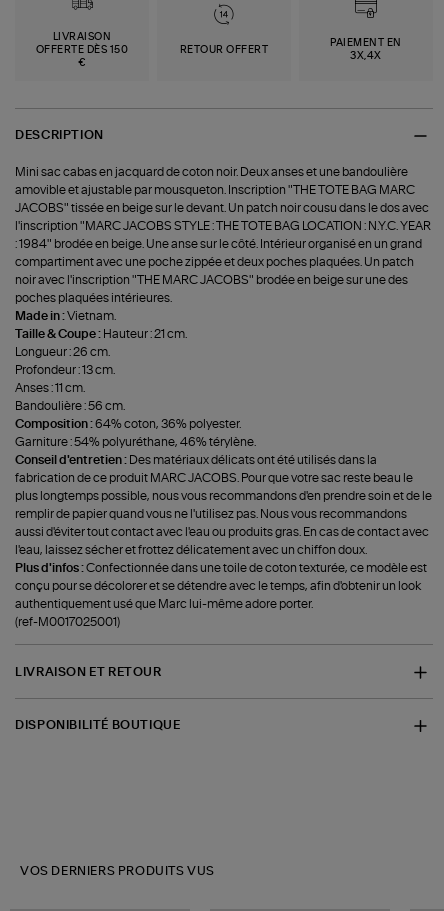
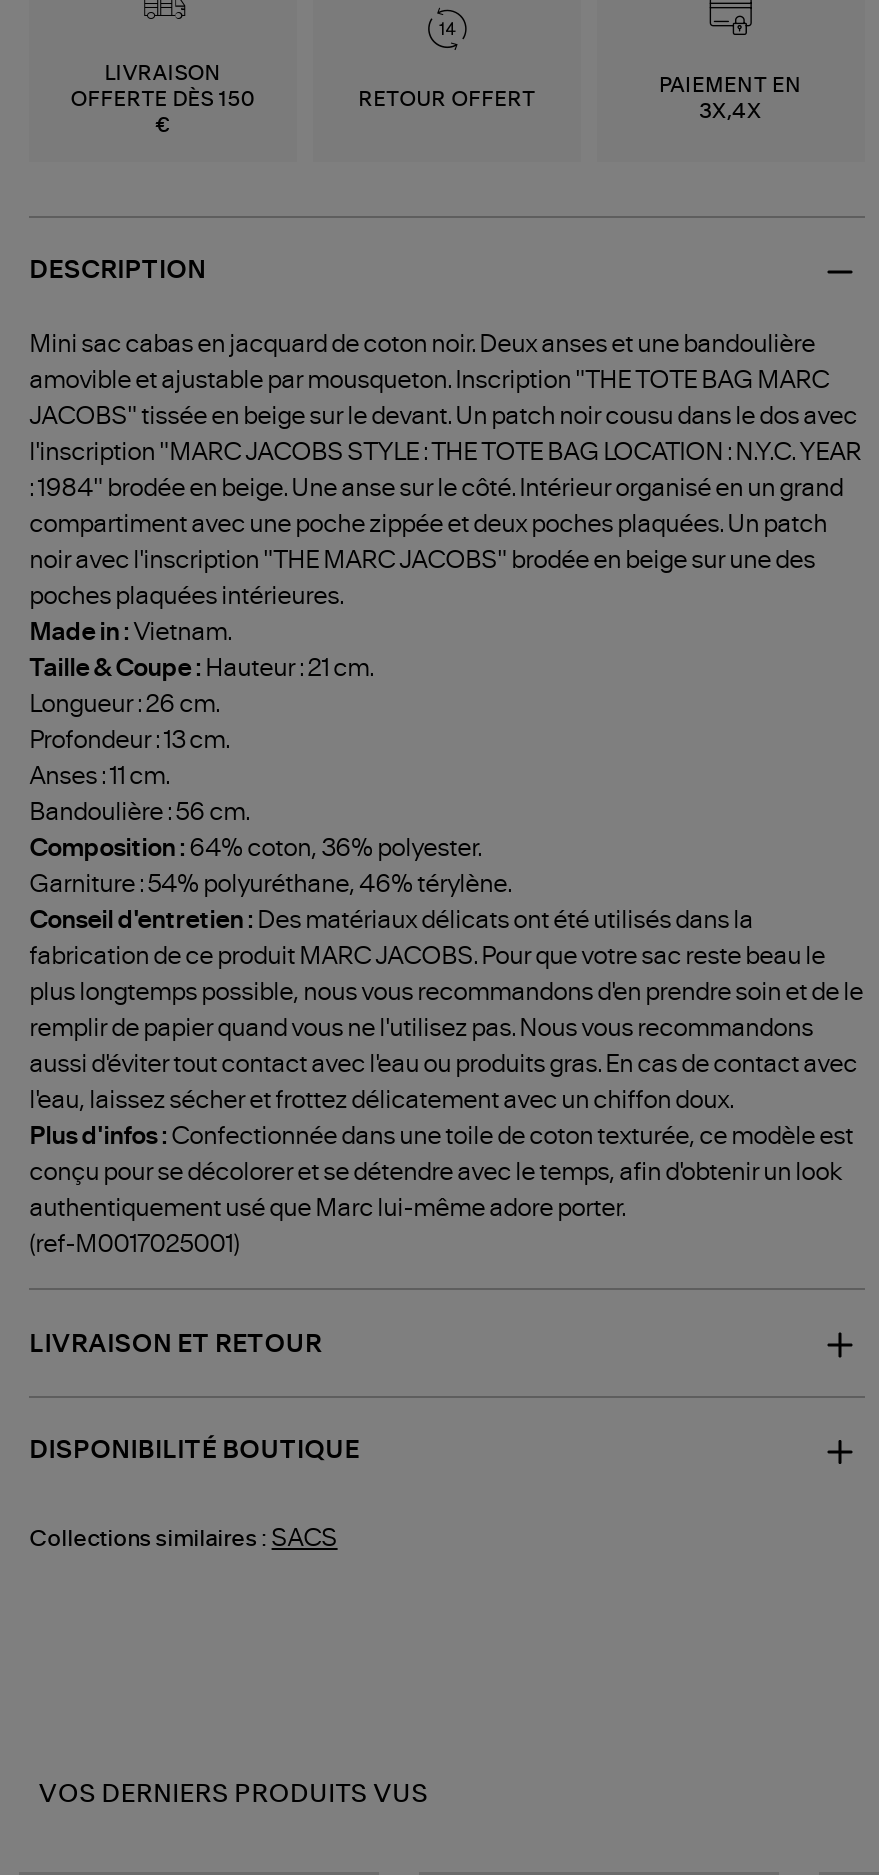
none -> [30,1526,338,1550] Collections similaires : SACS

